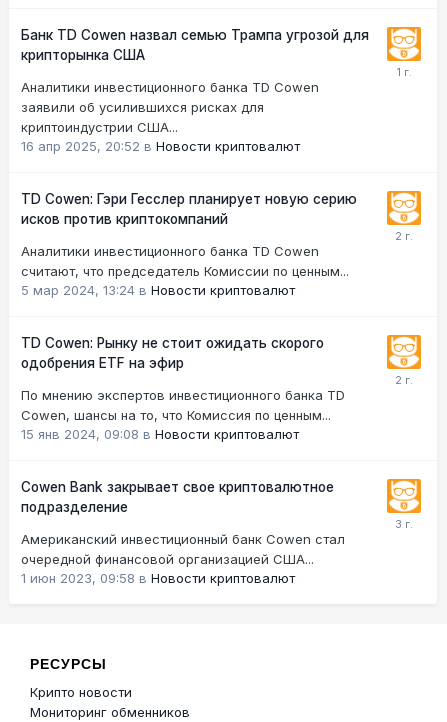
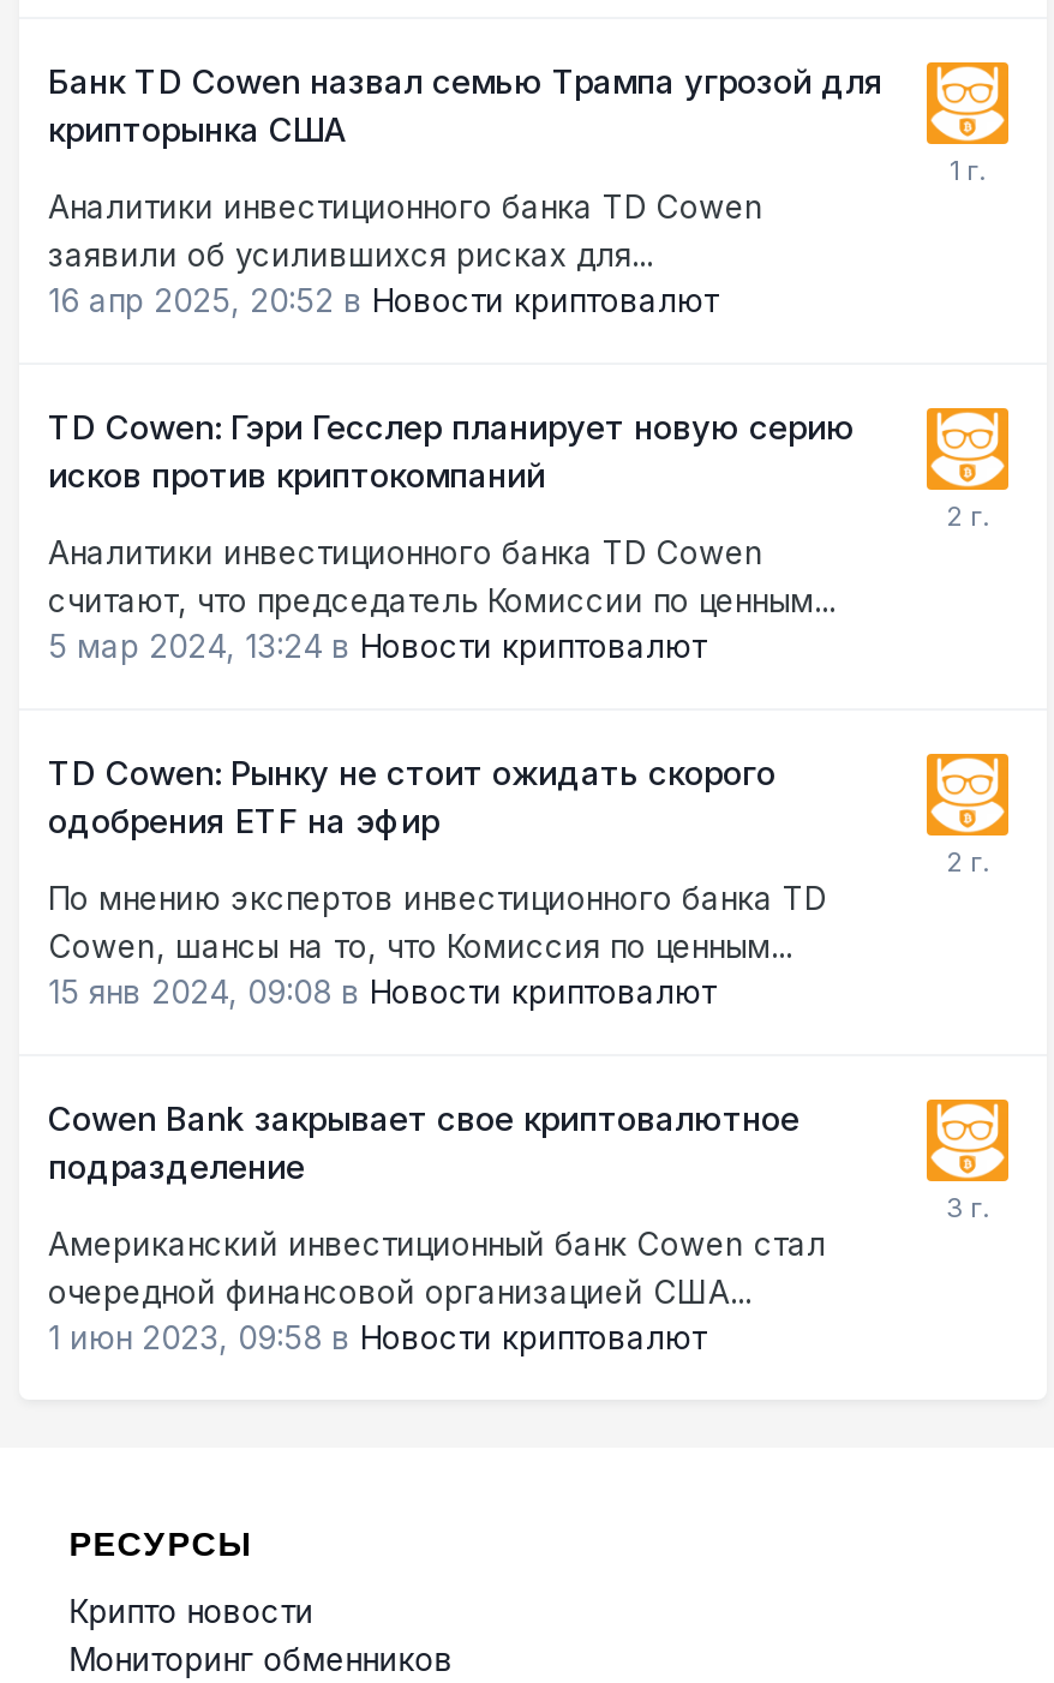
[21,99,264,135] заявили об усилившихся рисках для | криптоиндустрии США... -> [48,235,653,274] заявили об усилившихся рисках для...

